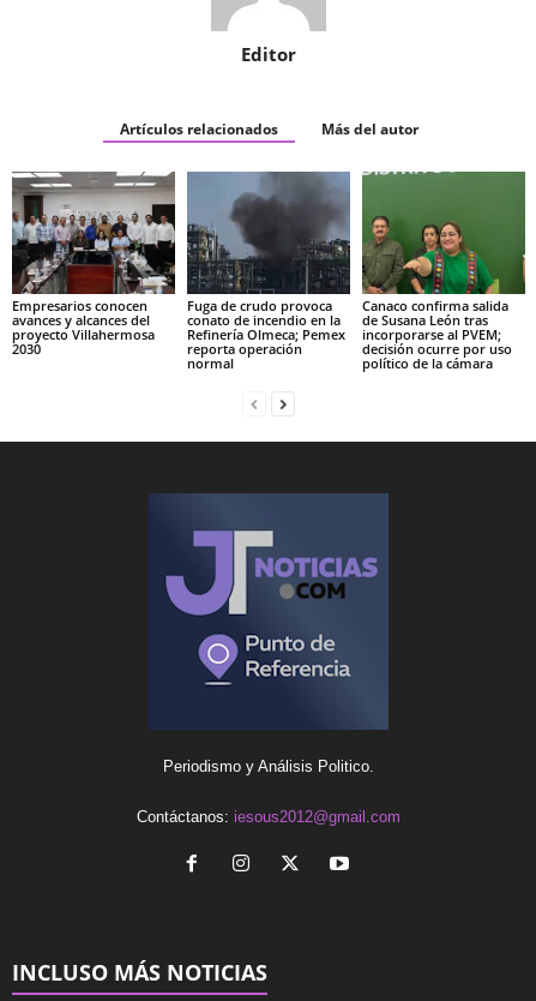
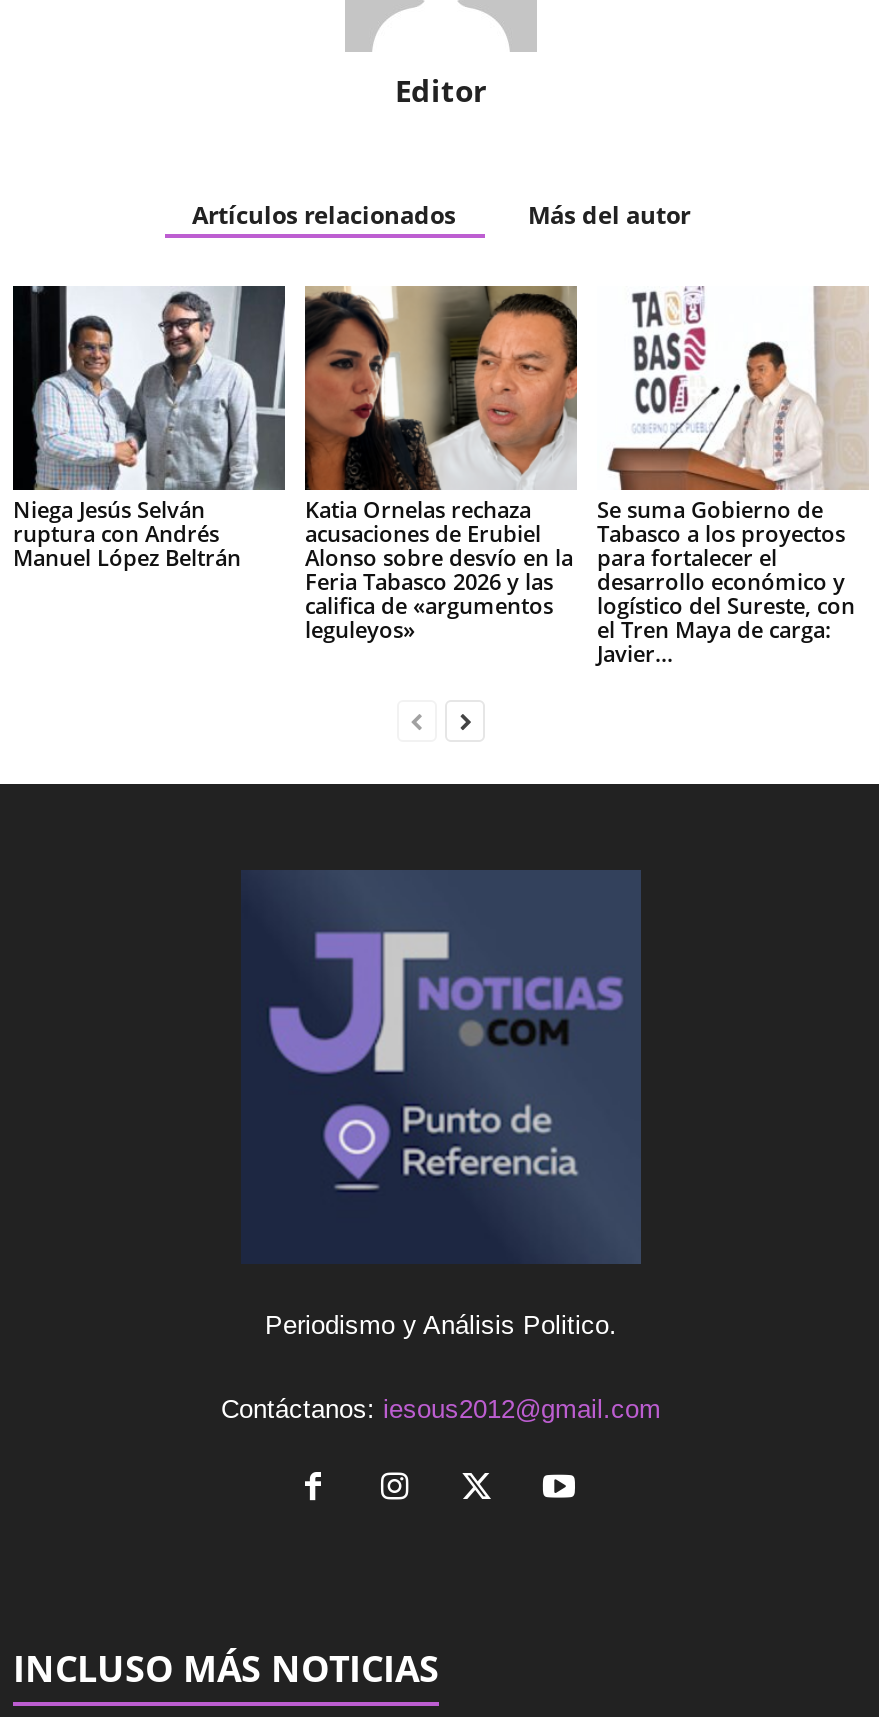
[11,170,176,357] [image] | Empresarios conocen | avances y alcances del | proyecto Villahermosa | 2030 -> [11,284,285,571] [image] | Niega Jesús Selván | ruptura con Andrés | Manuel López Beltrán
[186,170,351,372] [image] | Fuga de crudo provoca | conato de incendio en la | Refinería Olmeca; Pemex | reporta operación | normal -> [303,286,579,643] [image] | Katia Ornelas rechaza | acusaciones de Erubiel | Alonso sobre desvío en la | Feria Tabasco 2026 y las | califica de «argumentos | leguleyos»
[361,170,525,372] [image] | Canaco confirma salida | de Susana León tras | incorporarse al PVEM; | decisión ocurre por uso | político de la cámara -> [597,288,867,667] [image] | Se suma Gobierno de | Tabasco a los proyectos | para fortalecer el | desarrollo económico y | logístico del Sureste, con | el Tren Maya de carga: | Javier...

